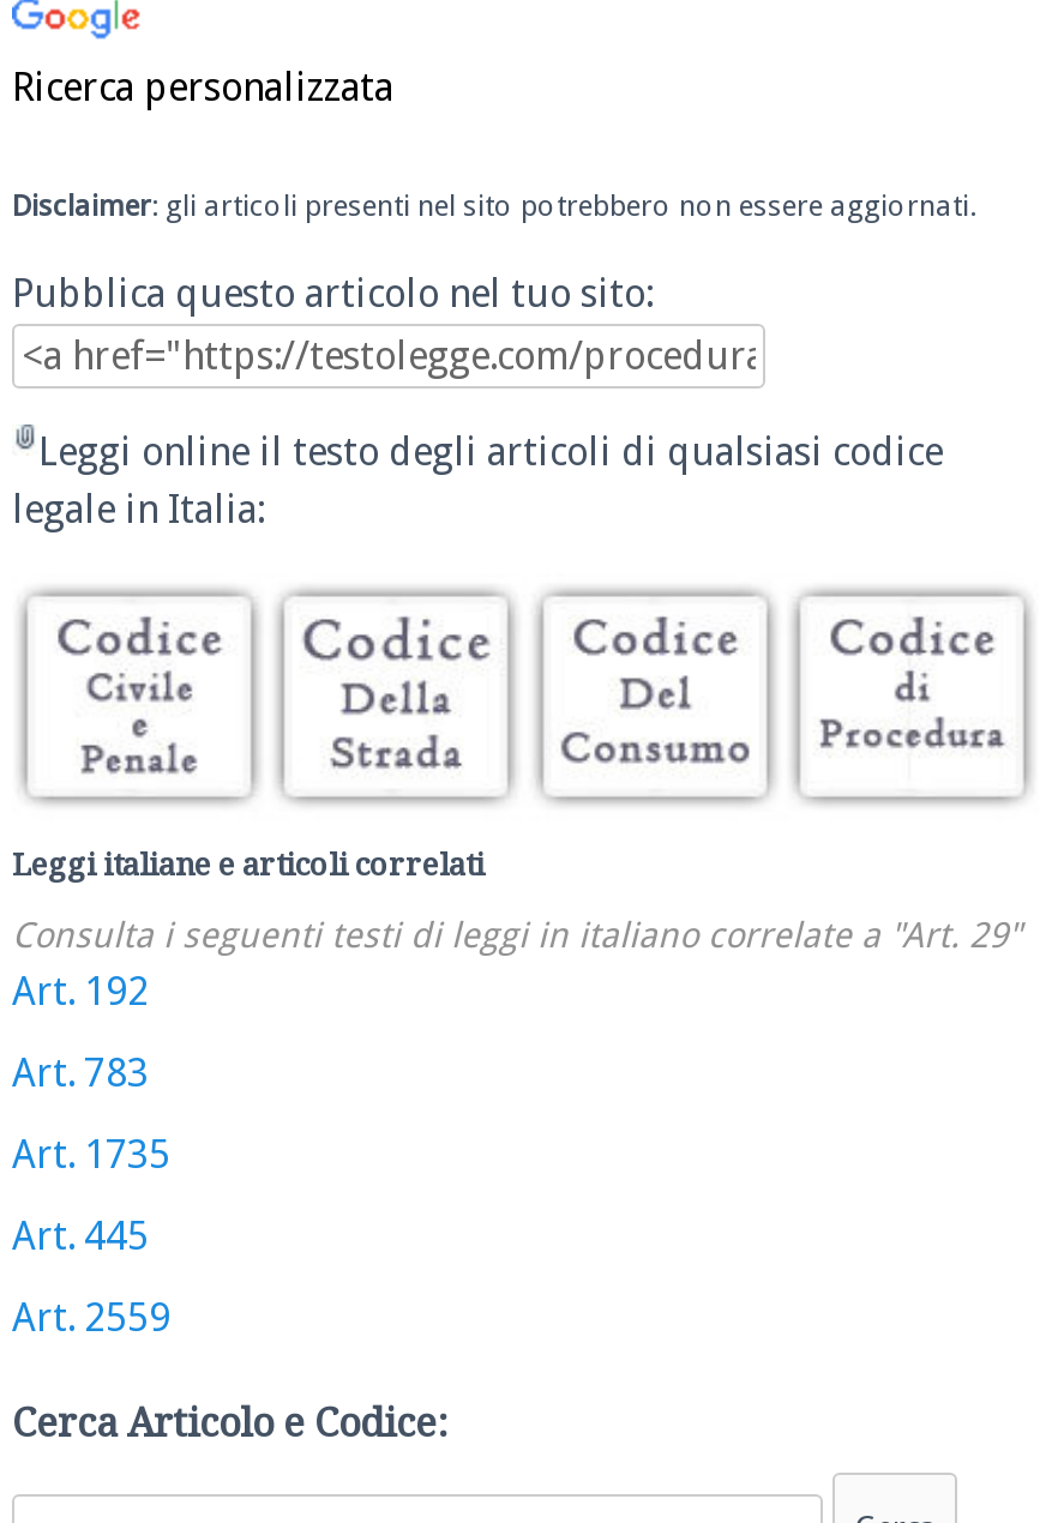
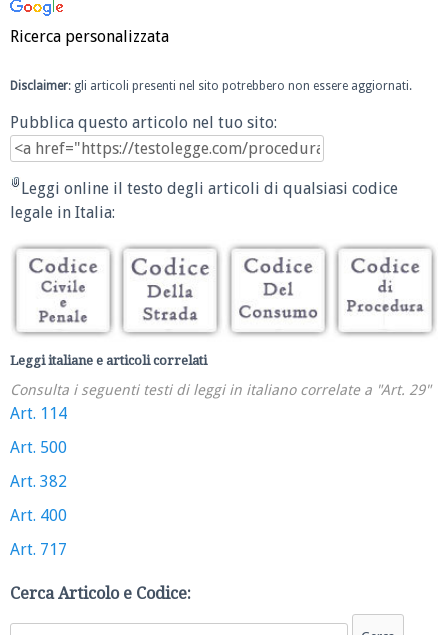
[12,970,149,1015] Art. 192 -> [10,404,67,423] Art. 114
[12,1051,149,1097] Art. 783 -> [10,438,67,457] Art. 500
[12,1133,170,1178] Art. 1735 -> [10,472,67,491] Art. 382
[12,1214,149,1260] Art. 445 -> [10,506,67,525] Art. 400
[12,1296,170,1341] Art. 2559 -> [10,540,67,559] Art. 717

